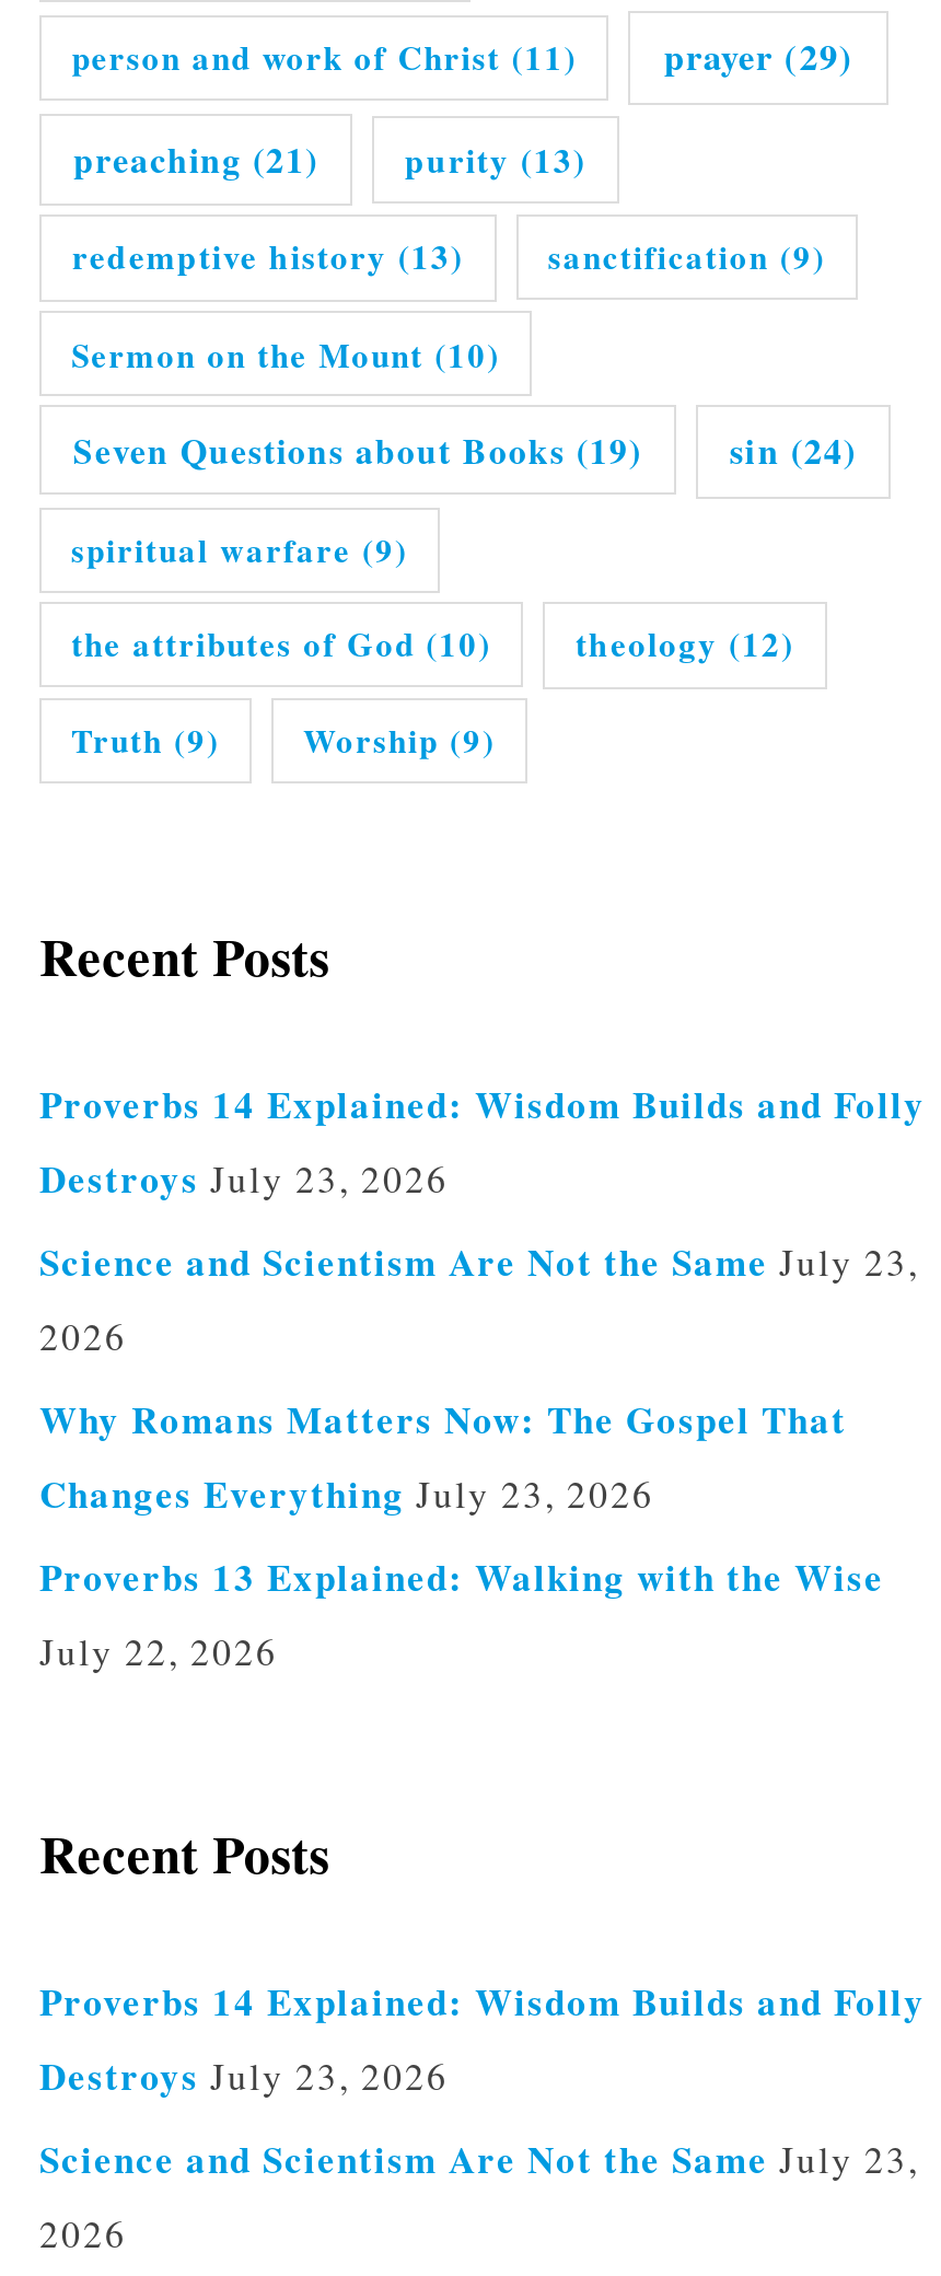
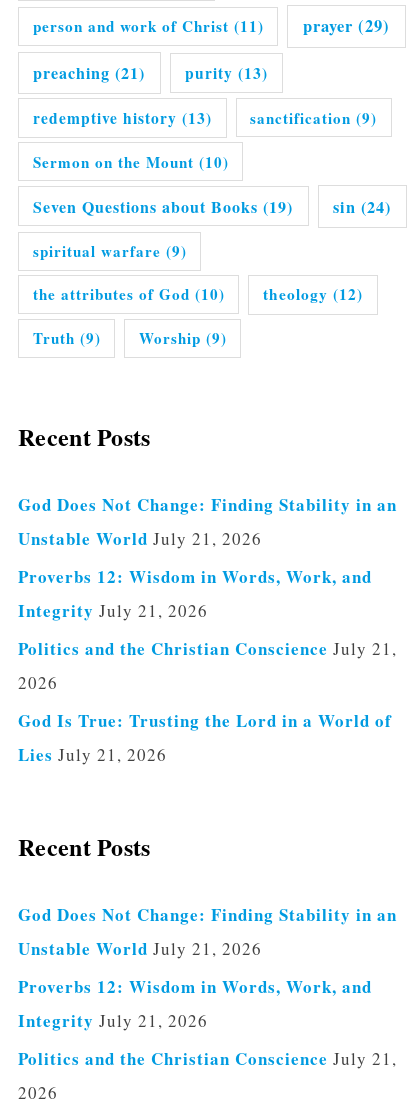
[39,1076,926,1289] Proverbs 14 Explained: Wisdom Builds and Folly | Destroys July 23, 2026 | Science and Scientism Are Not the Same July 23, -> [18,492,397,661] God Does Not Change: Finding Stability in an | Unstable World July 21, 2026 | Proverbs 12: Wisdom in Words, Work, and | Integrity July 21, 2026 | Politics and the Christian Conscience July 21,
[39,1392,884,1677] Why Romans Matters Now: The Gospel That | Changes Everything July 23, 2026 | Proverbs 13 Explained: Walking with the Wise | July 22, 2026 -> [18,708,392,767] God Is True: Trusting the Lord in a World of | Lies July 21, 2026
[39,1974,926,2187] Proverbs 14 Explained: Wisdom Builds and Folly | Destroys July 23, 2026 | Science and Scientism Are Not the Same July 23, -> [18,902,397,1071] God Does Not Change: Finding Stability in an | Unstable World July 21, 2026 | Proverbs 12: Wisdom in Words, Work, and | Integrity July 21, 2026 | Politics and the Christian Conscience July 21,

